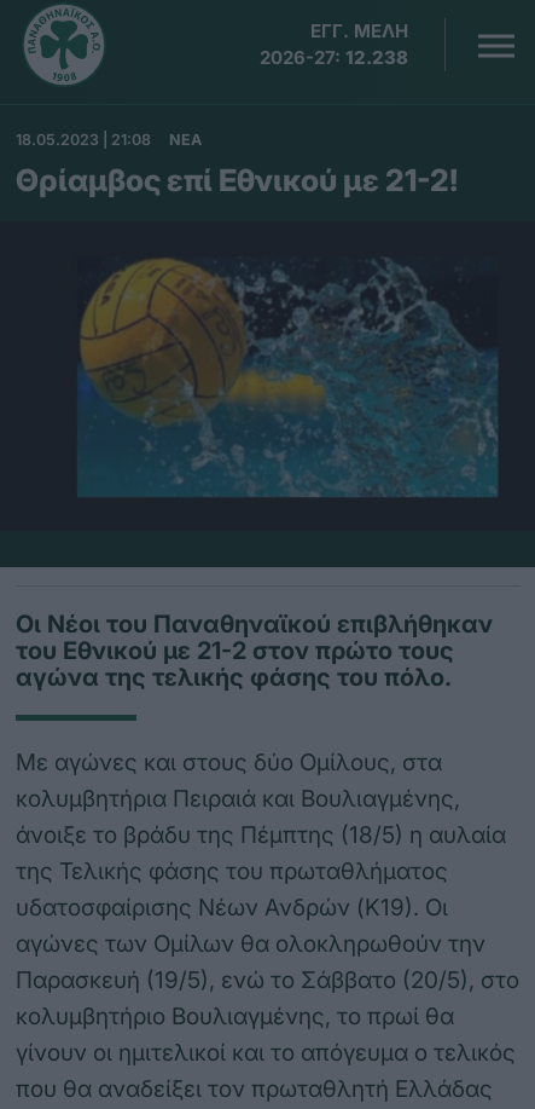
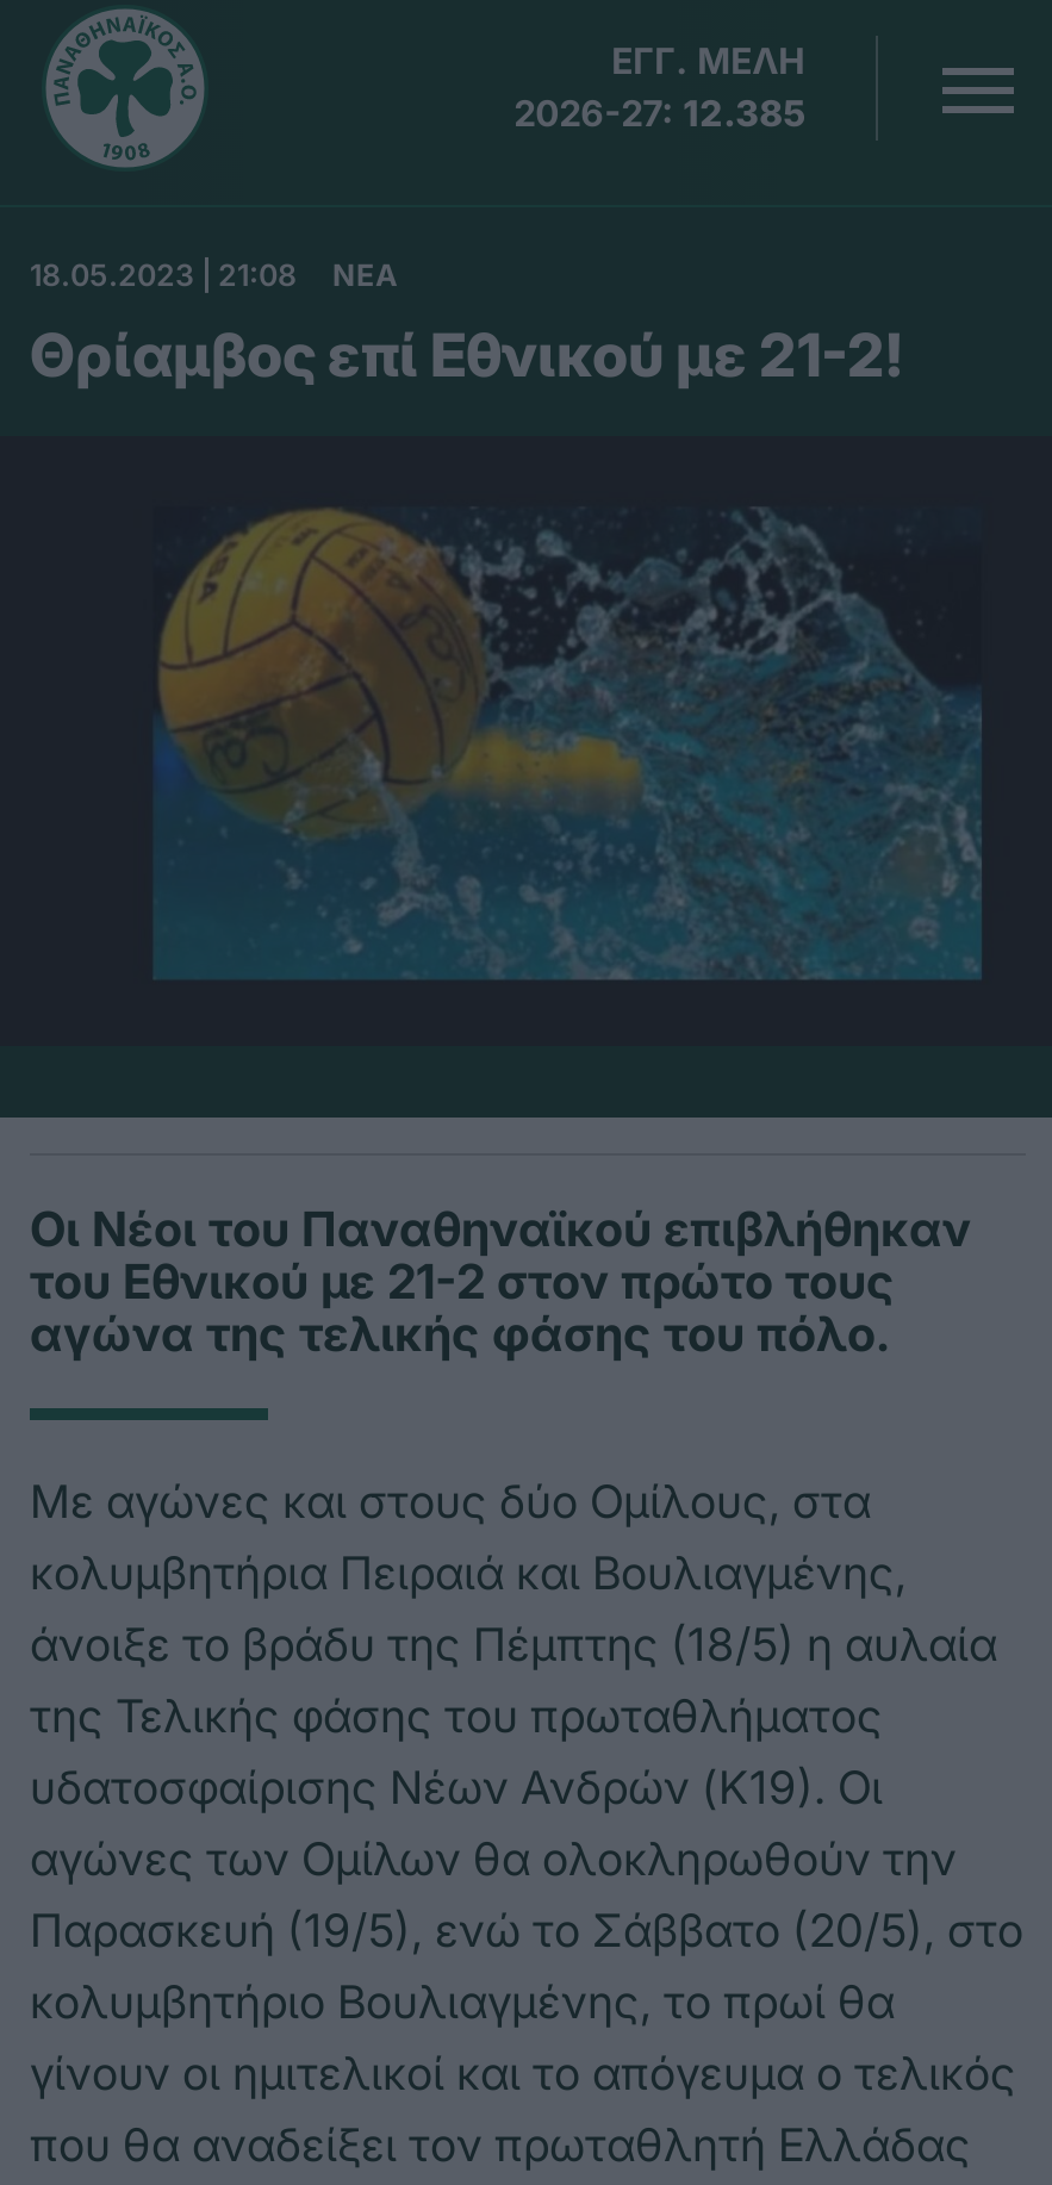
[260,46,408,69] 2026-27: 12.238 -> [514,91,804,136] 2026-27: 12.385

